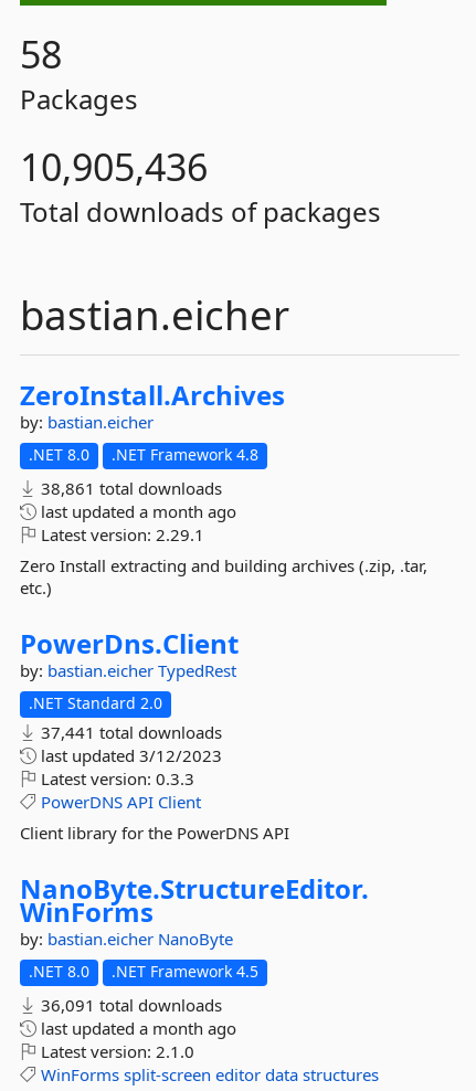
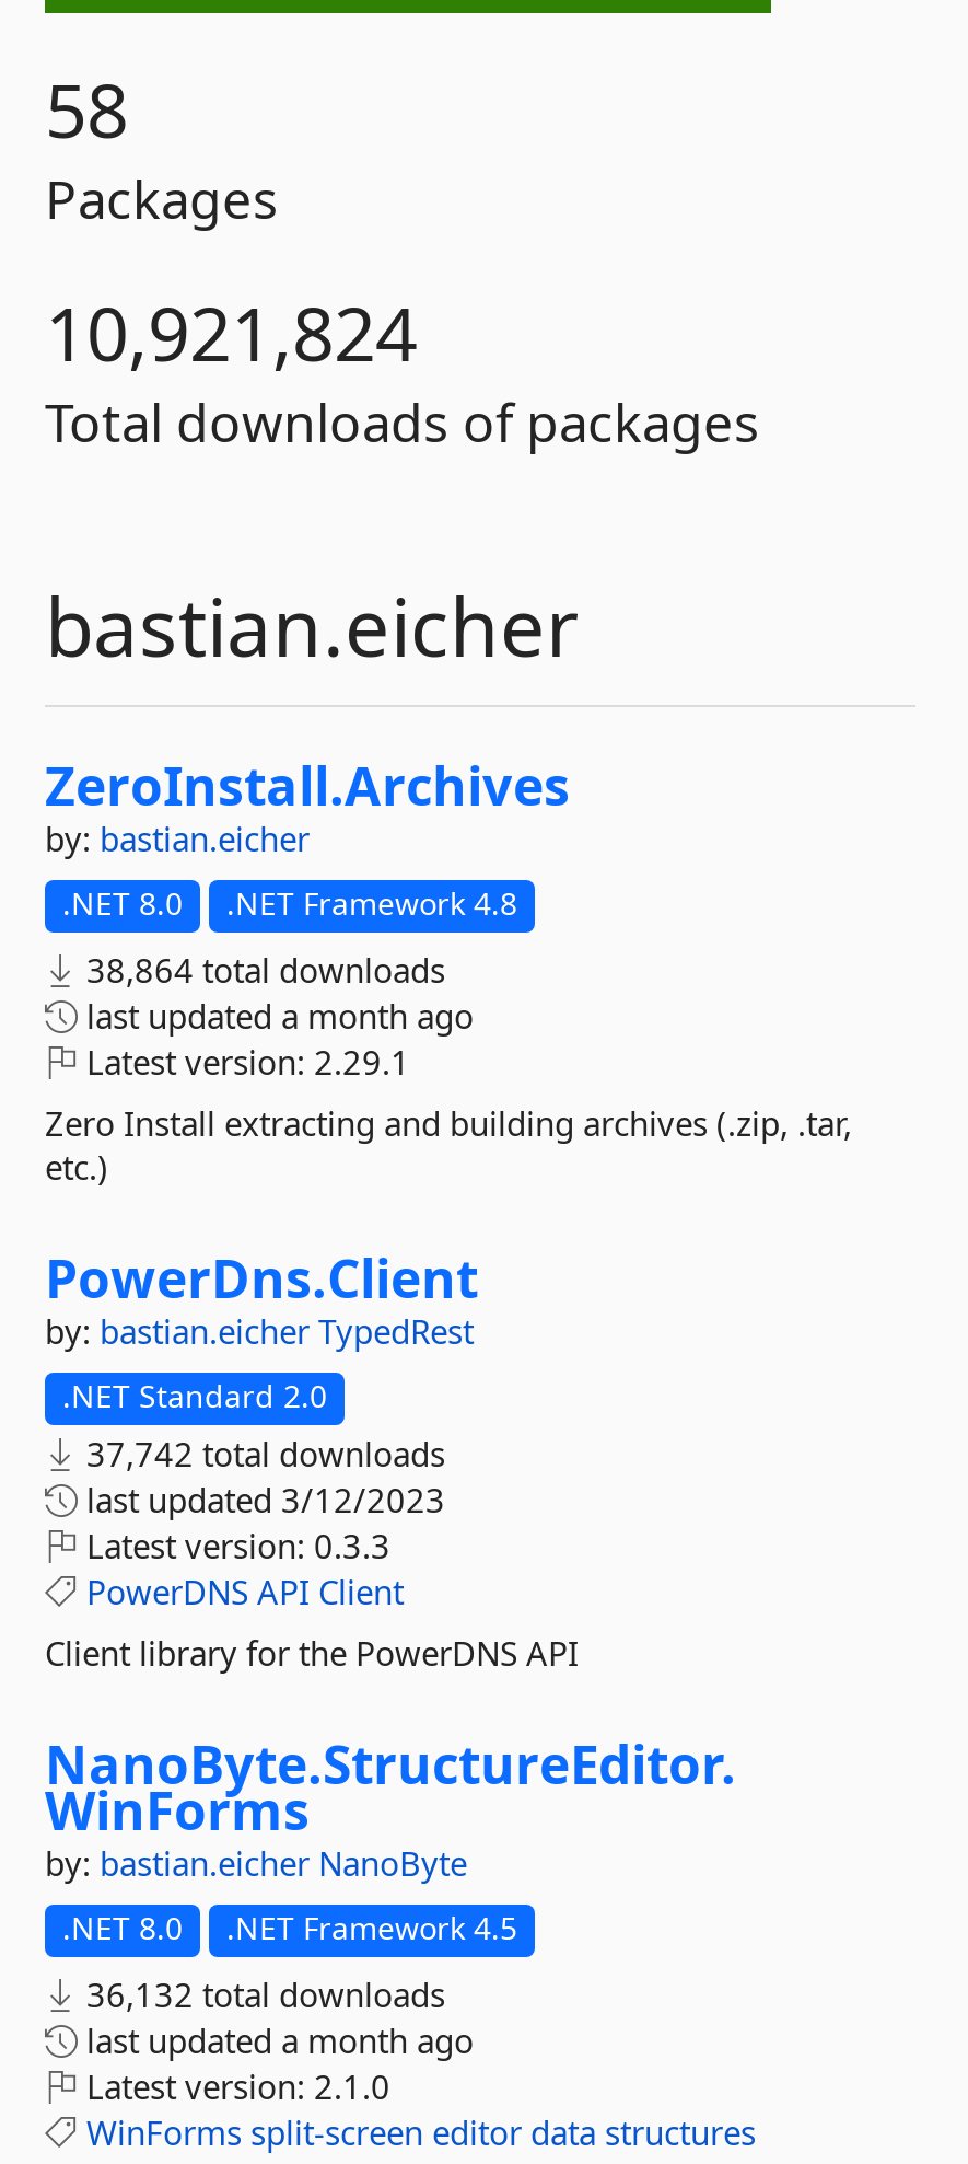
[20,141,208,192] 10,905,436 -> [45,282,417,383] 10,921,824
[36,477,222,499] 38,861 total downloads -> [78,948,445,992] 38,864 total downloads
[36,721,222,743] 37,441 total downloads -> [78,1432,445,1476] 37,742 total downloads
[36,994,222,1016] 36,091 total downloads -> [78,1972,445,2016] 36,132 total downloads

